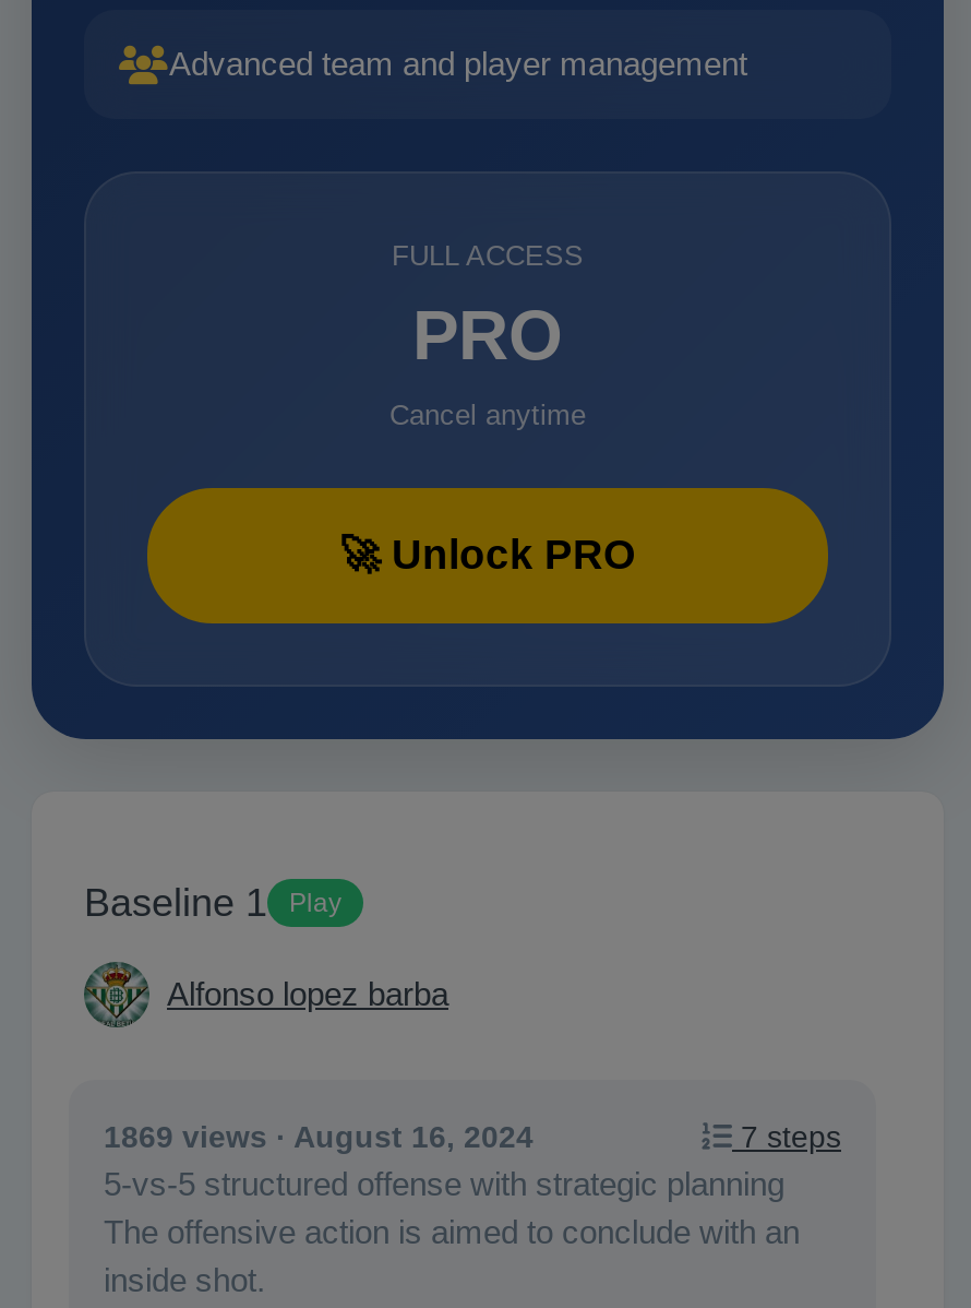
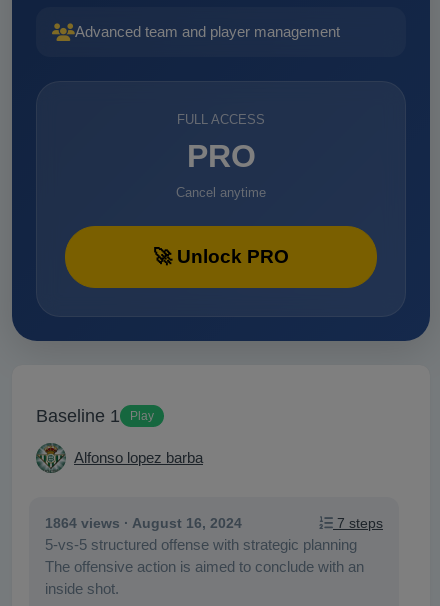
[104,1119,534,1154] 1869 views · August 16, 2024 -> [45,515,242,531] 1864 views · August 16, 2024

